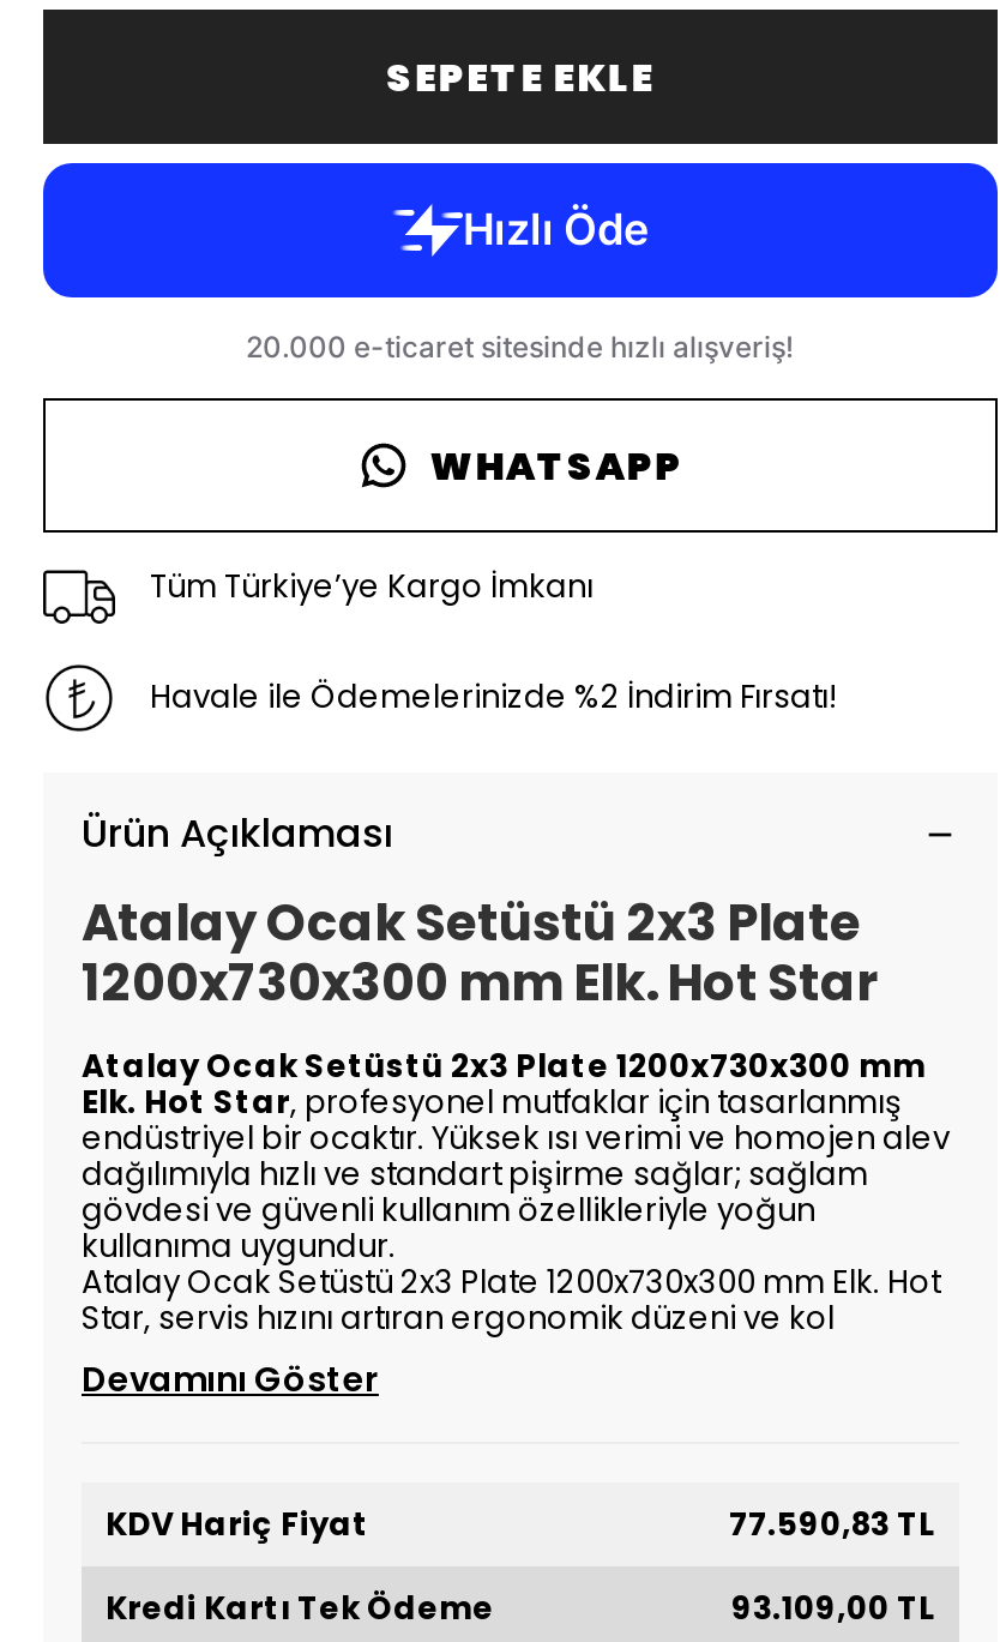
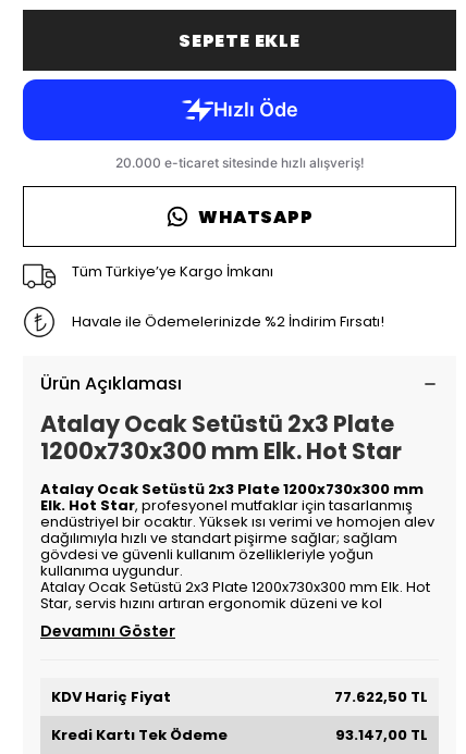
[729,1502,935,1547] 77.590,83 TL -> [334,687,428,707] 77.622,50 TL
[731,1586,935,1631] 93.109,00 TL -> [335,725,428,745] 93.147,00 TL

